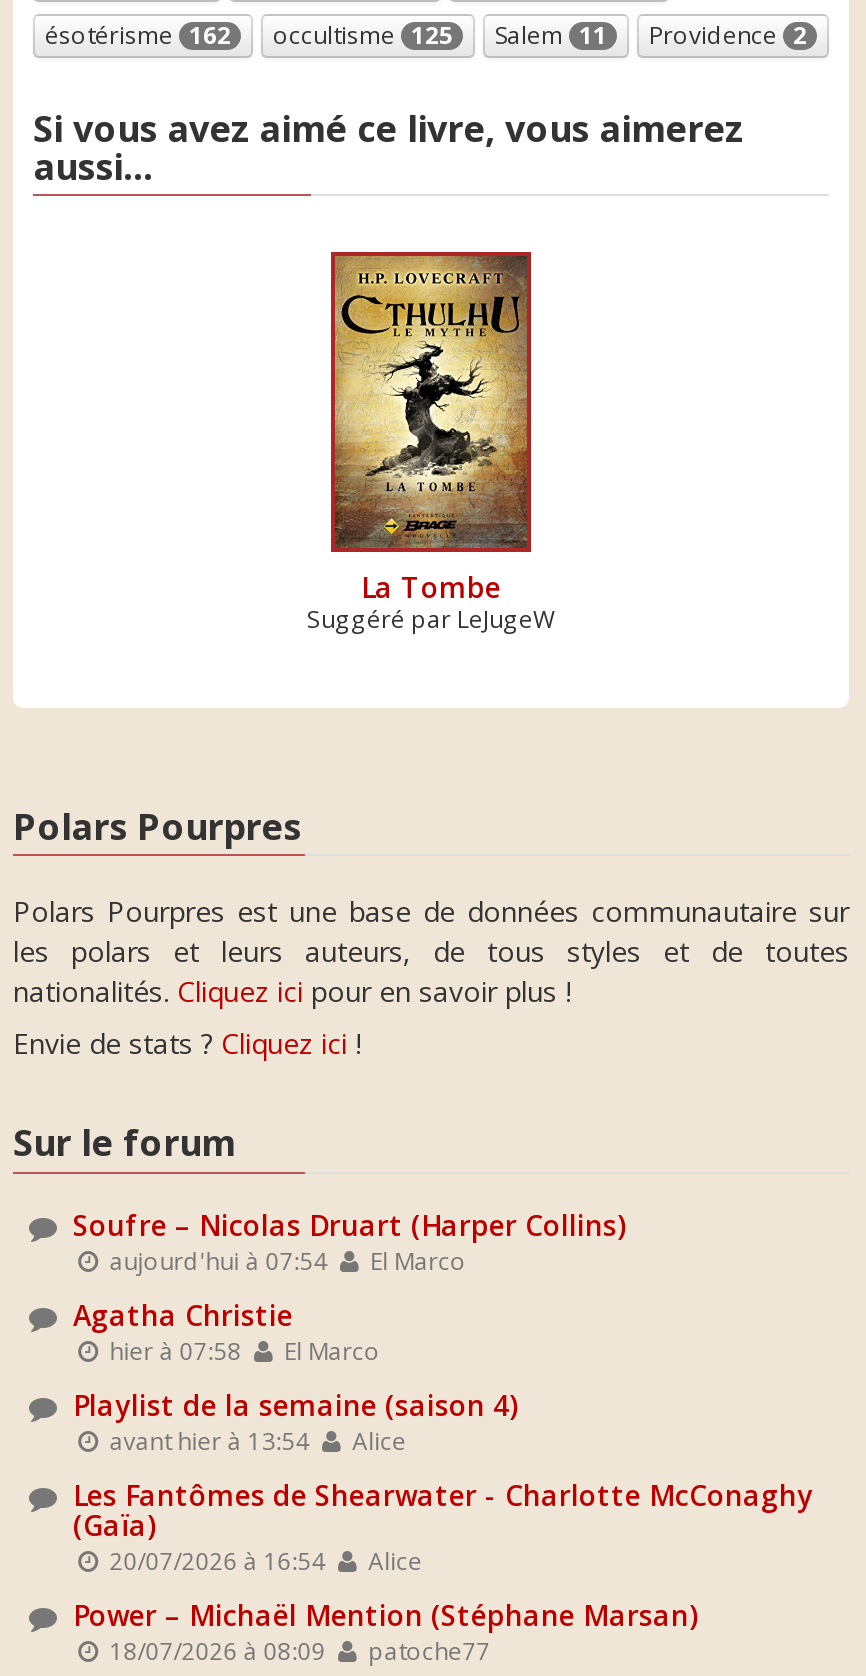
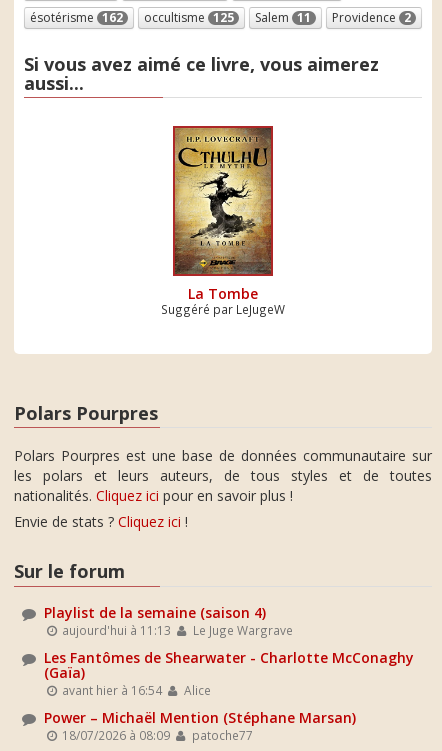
[73,1206,625,1366] Soufre – Nicolas Druart (Harper Collins) | aujourd'hui à 07:54 | El Marco | Agatha Christie | hier à 07:58 | El Marco -> none
[104,1424,406,1456] avant hier à 13:54 | Alice -> [59,622,293,638] aujourd'hui à 11:13 | Le Juge Wargrave
[104,1544,422,1576] 20/07/2026 à 16:54 Alice -> [59,682,211,698] avant hier à 16:54 Alice

